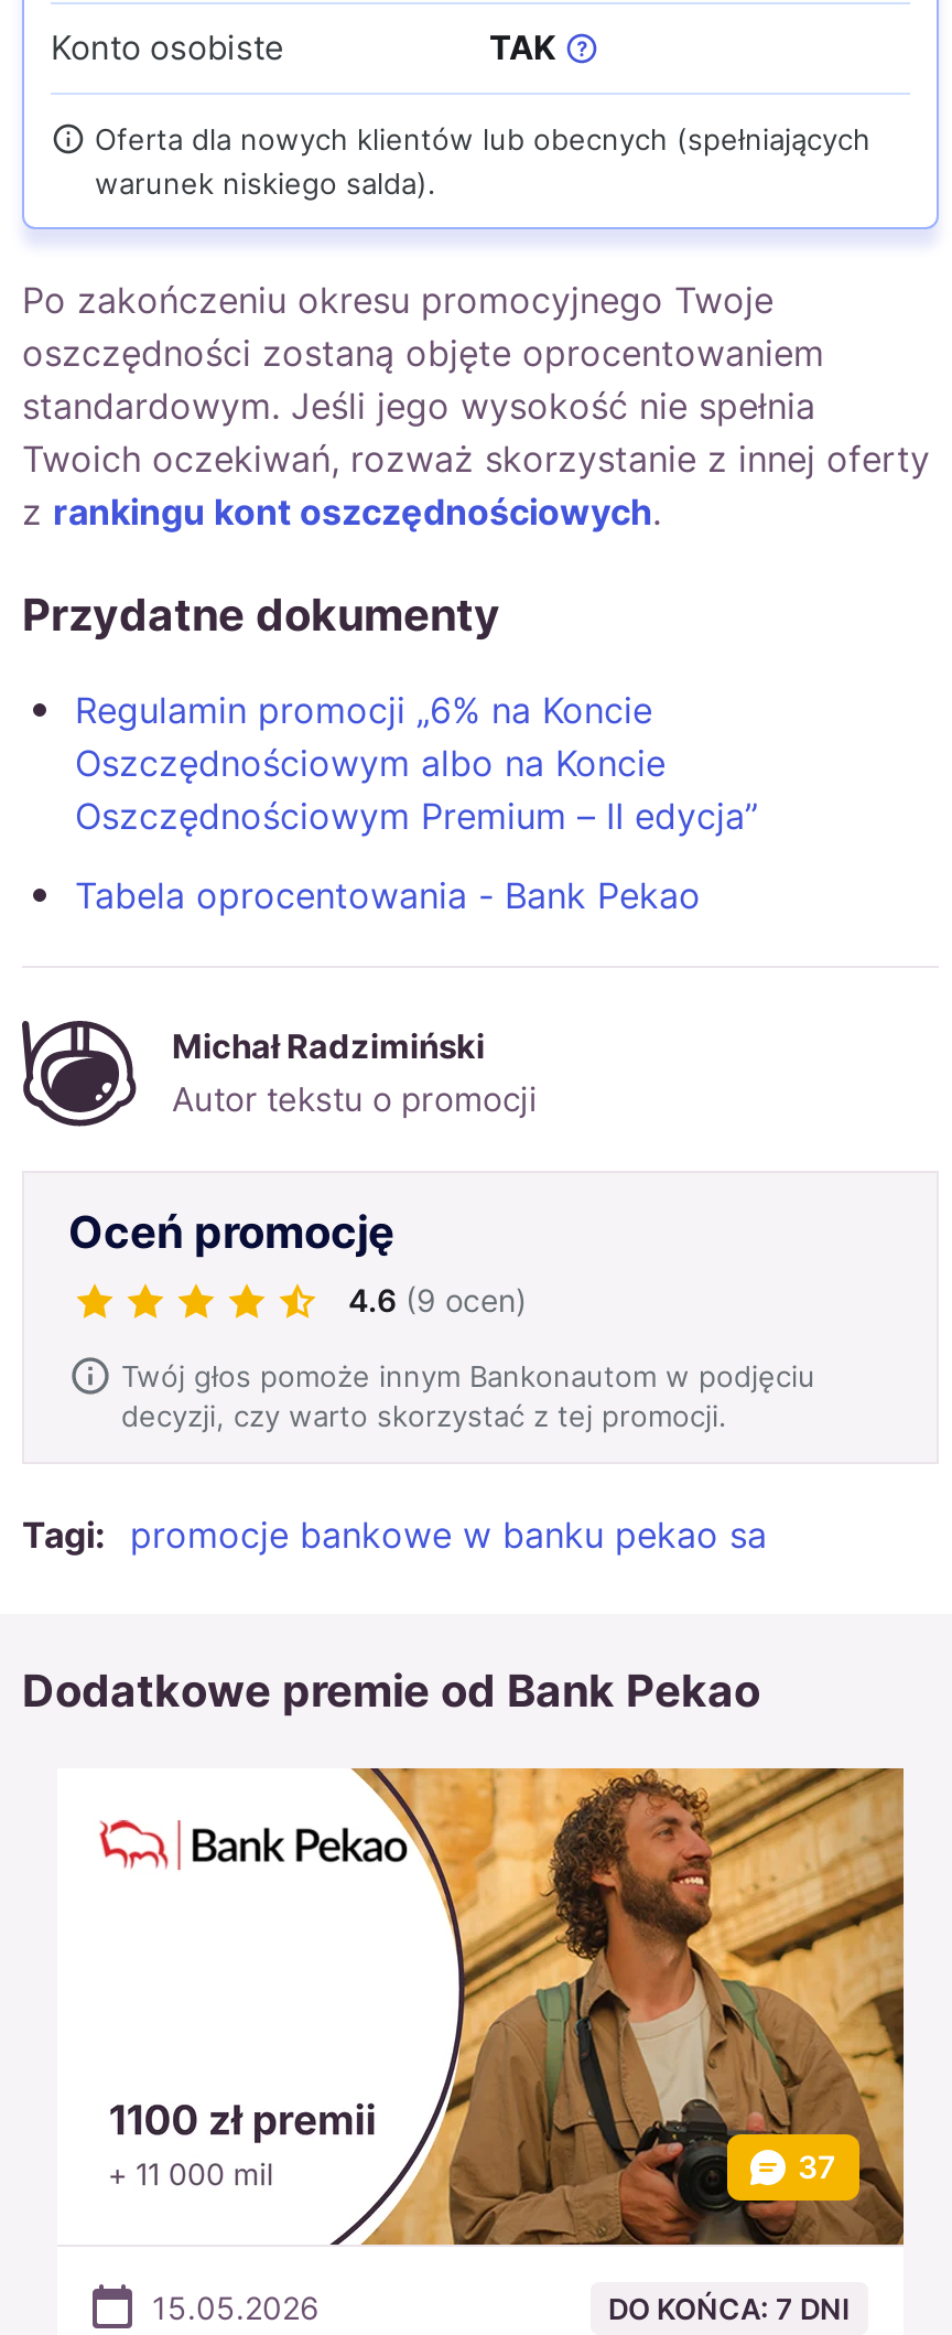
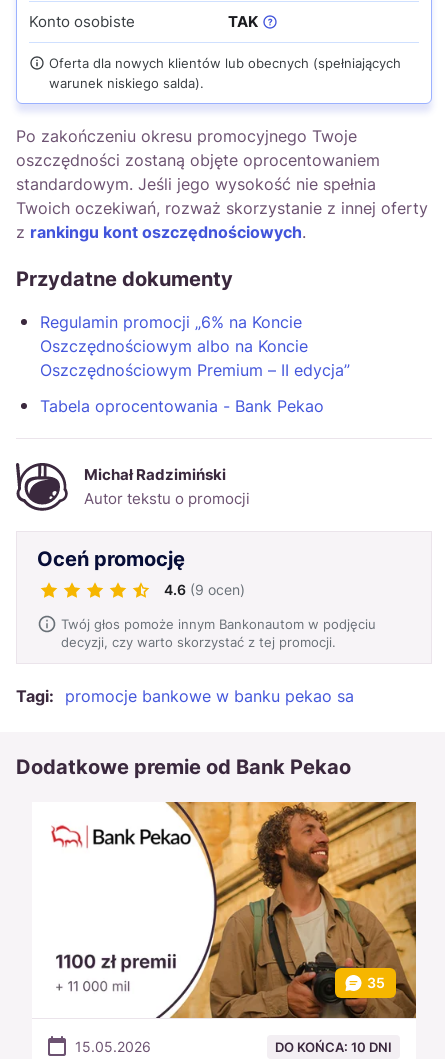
[608,2291,851,2326] DO KOŃCA: 7 DNI -> [275,1039,392,1055] DO KOŃCA: 10 DNI

